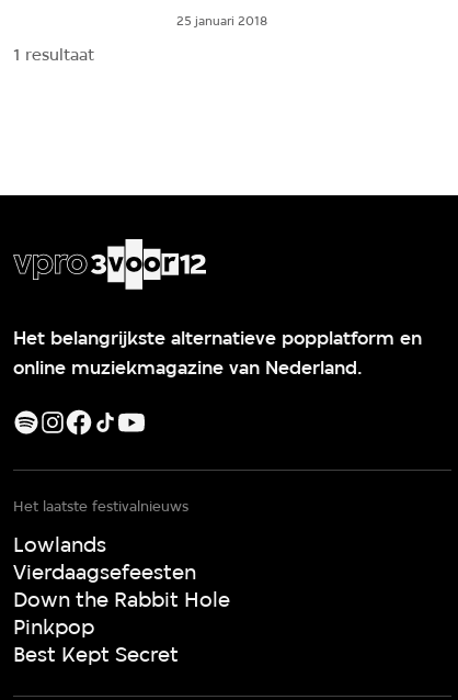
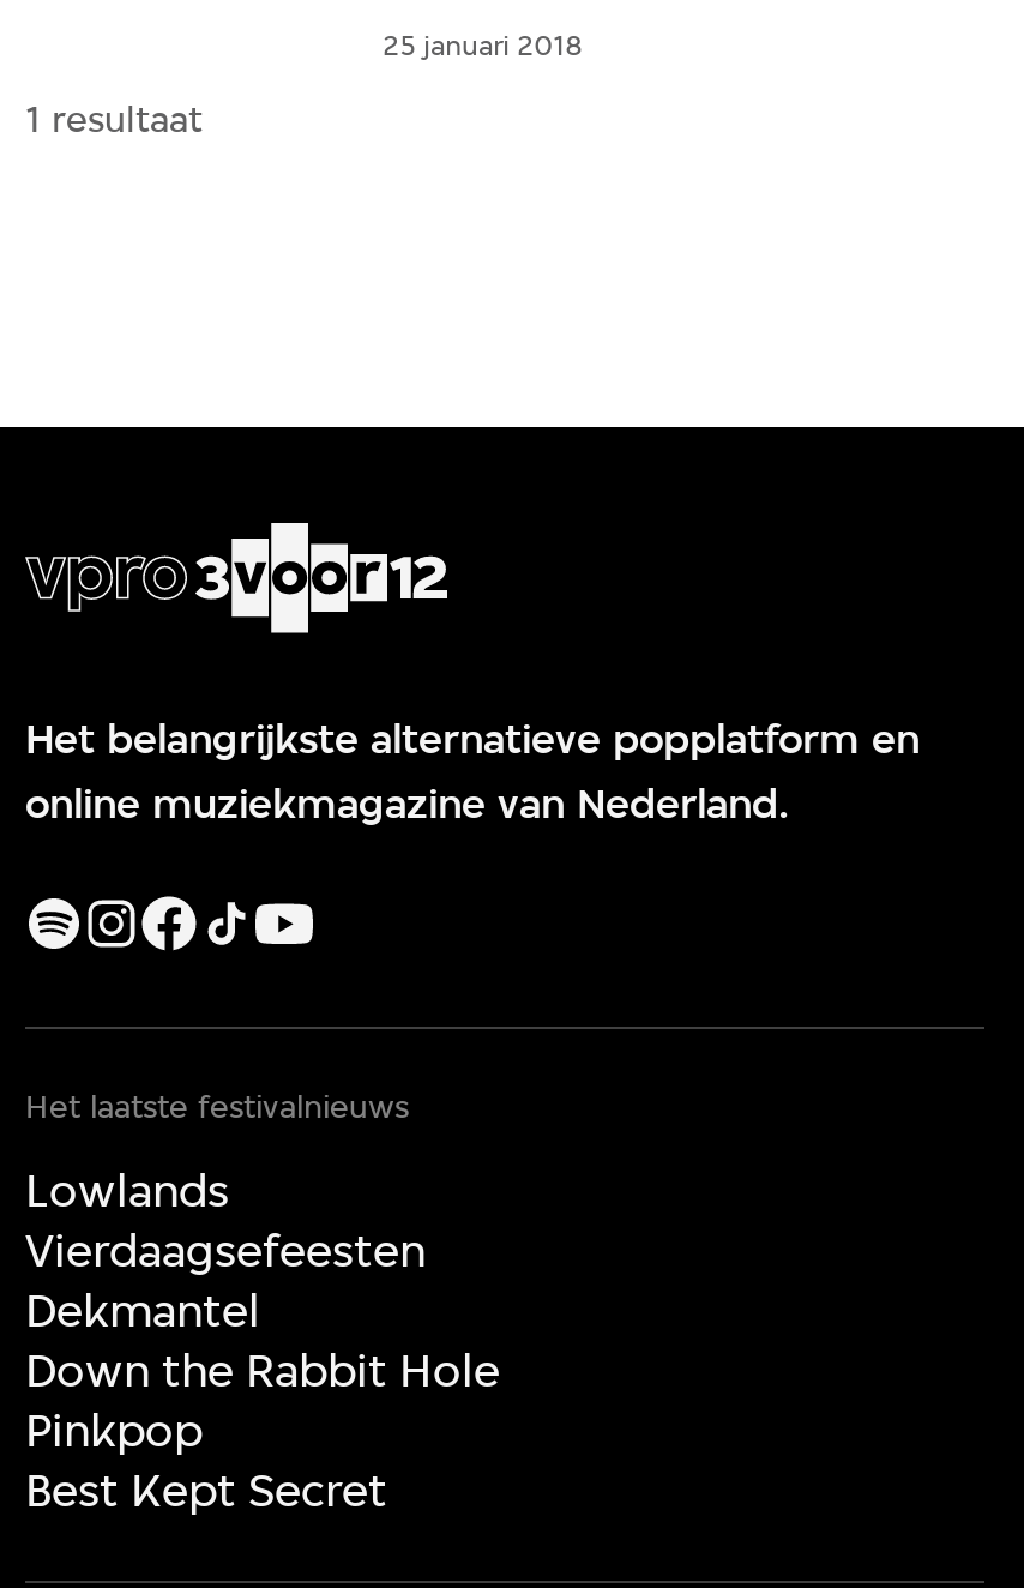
none -> [25,1284,260,1339] Dekmantel

